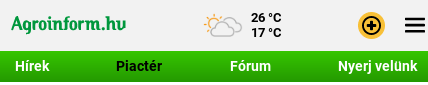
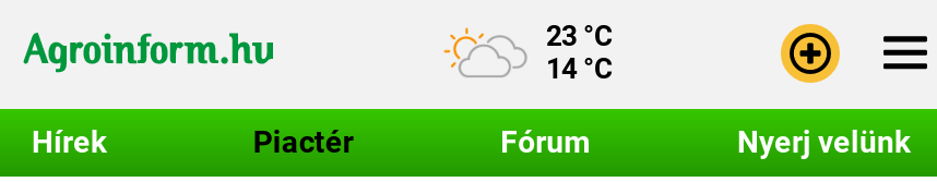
[250,10,281,25] 26 °C -> [546,20,614,52] 23 °C
[250,25,281,40] 17 °C -> [546,52,614,85] 14 °C

